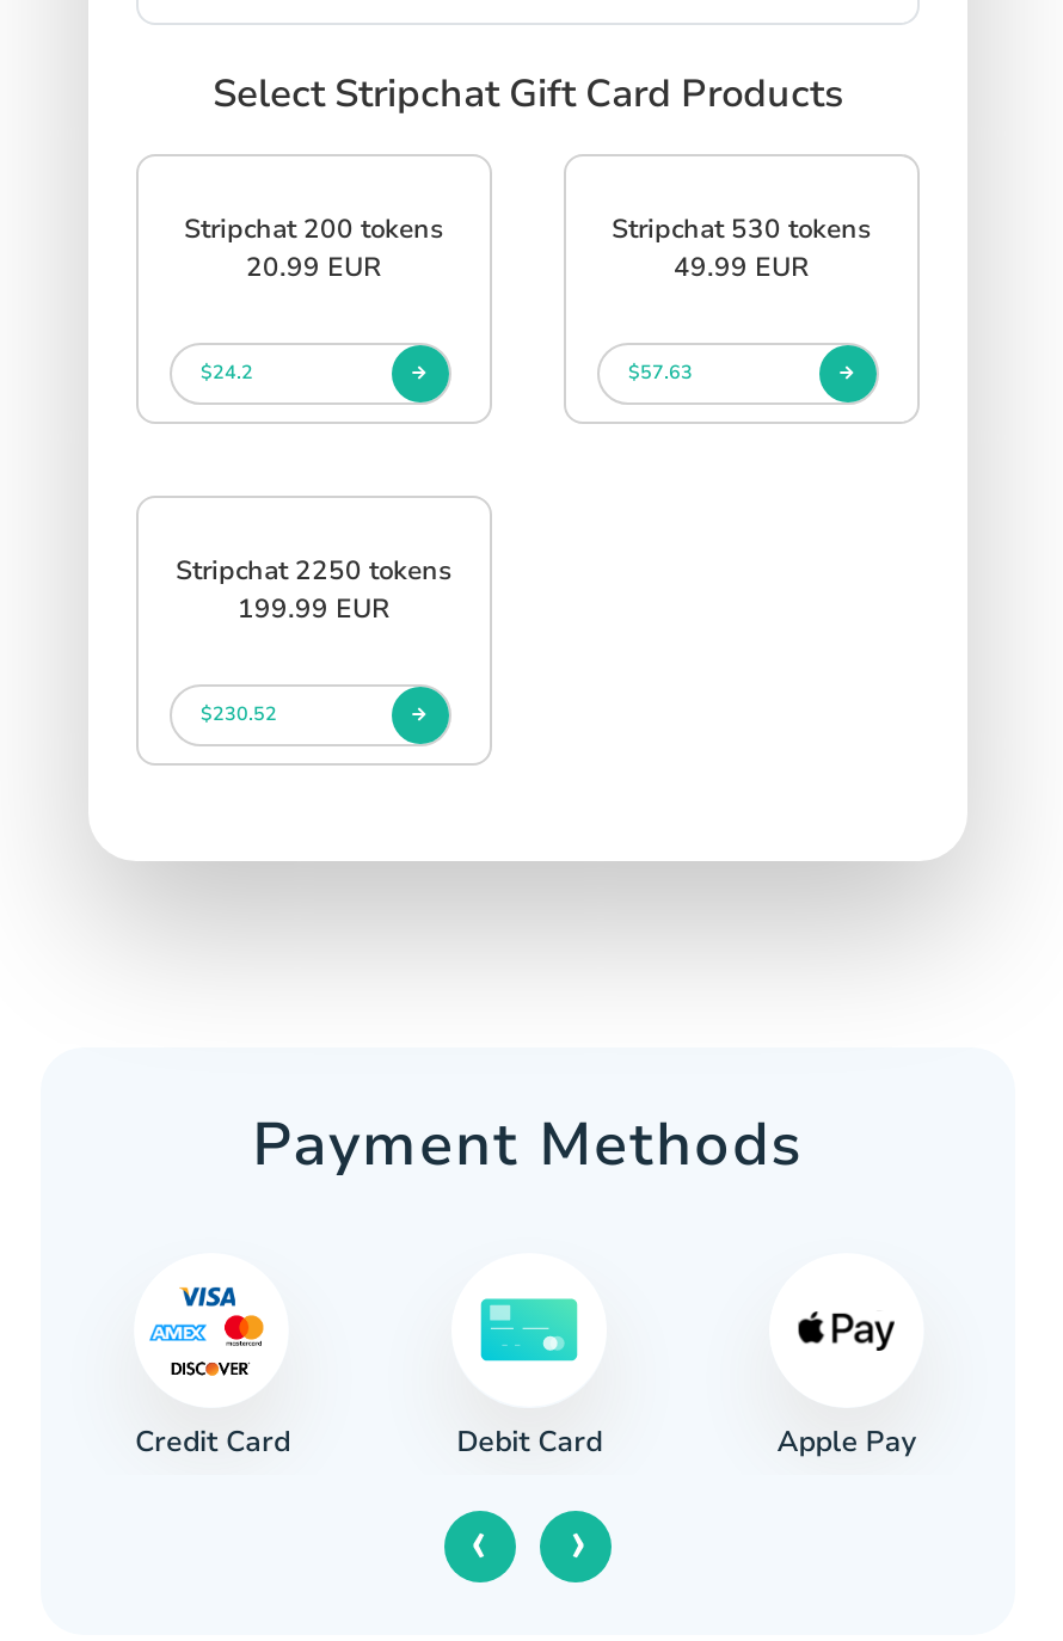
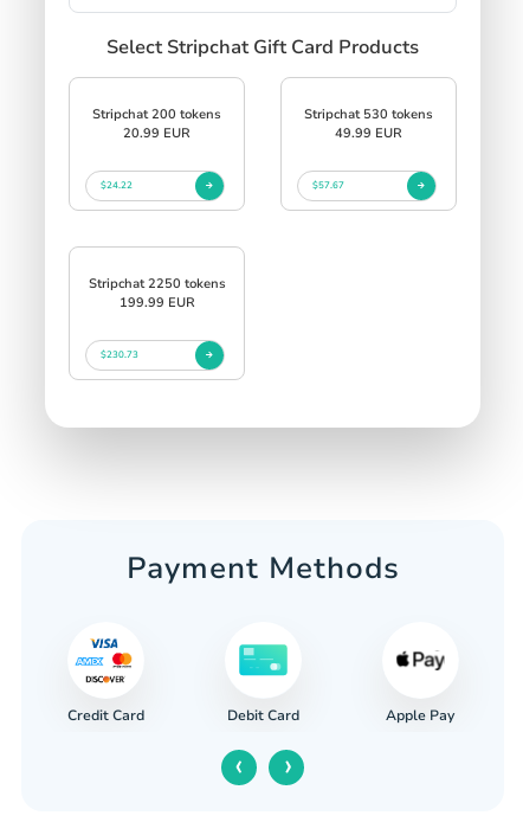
[201,359,253,385] $24.2 -> [101,178,133,192] $24.22
[628,359,693,385] $57.63 -> [312,178,344,192] $57.67
[201,700,277,727] $230.52 -> [101,348,138,361] $230.73

